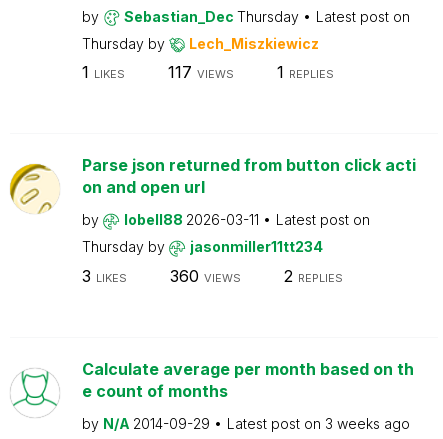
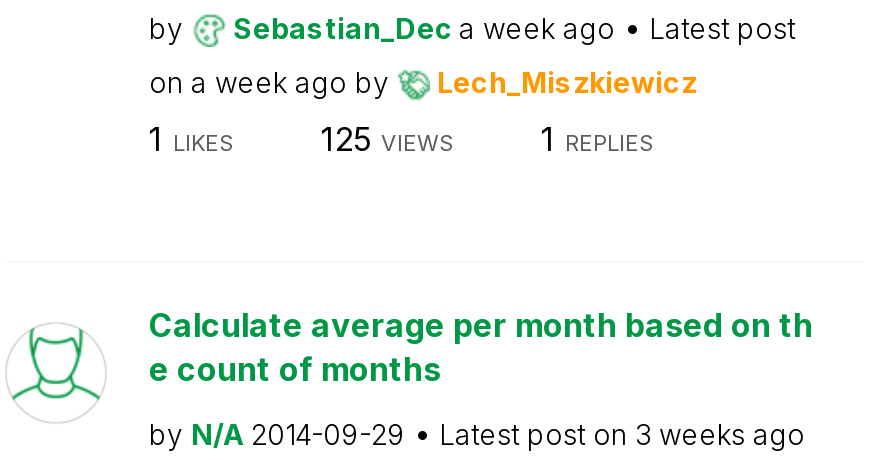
[123,7,409,24] Sebastian_Dec Thursday | Latest post on -> [233,10,795,44] Sebastian_Dec a week ago | Latest post
[81,34,168,51] Thursday by -> [149,64,397,98] on a week ago by
[81,62,333,82] 1 LIKES 117 VIEWS 1 REPLIES -> [149,119,655,159] 1 LIKES 125 VIEWS 1 REPLIES
[9,155,415,285] [image] | Parse json returned from button click acti | on and open url | by | lobell88 2026-03-11 | Latest post on | Thursday by | jasonmiller11tt234 | 3 LIKES | 360 VIEWS | 2 REPLIES -> none

